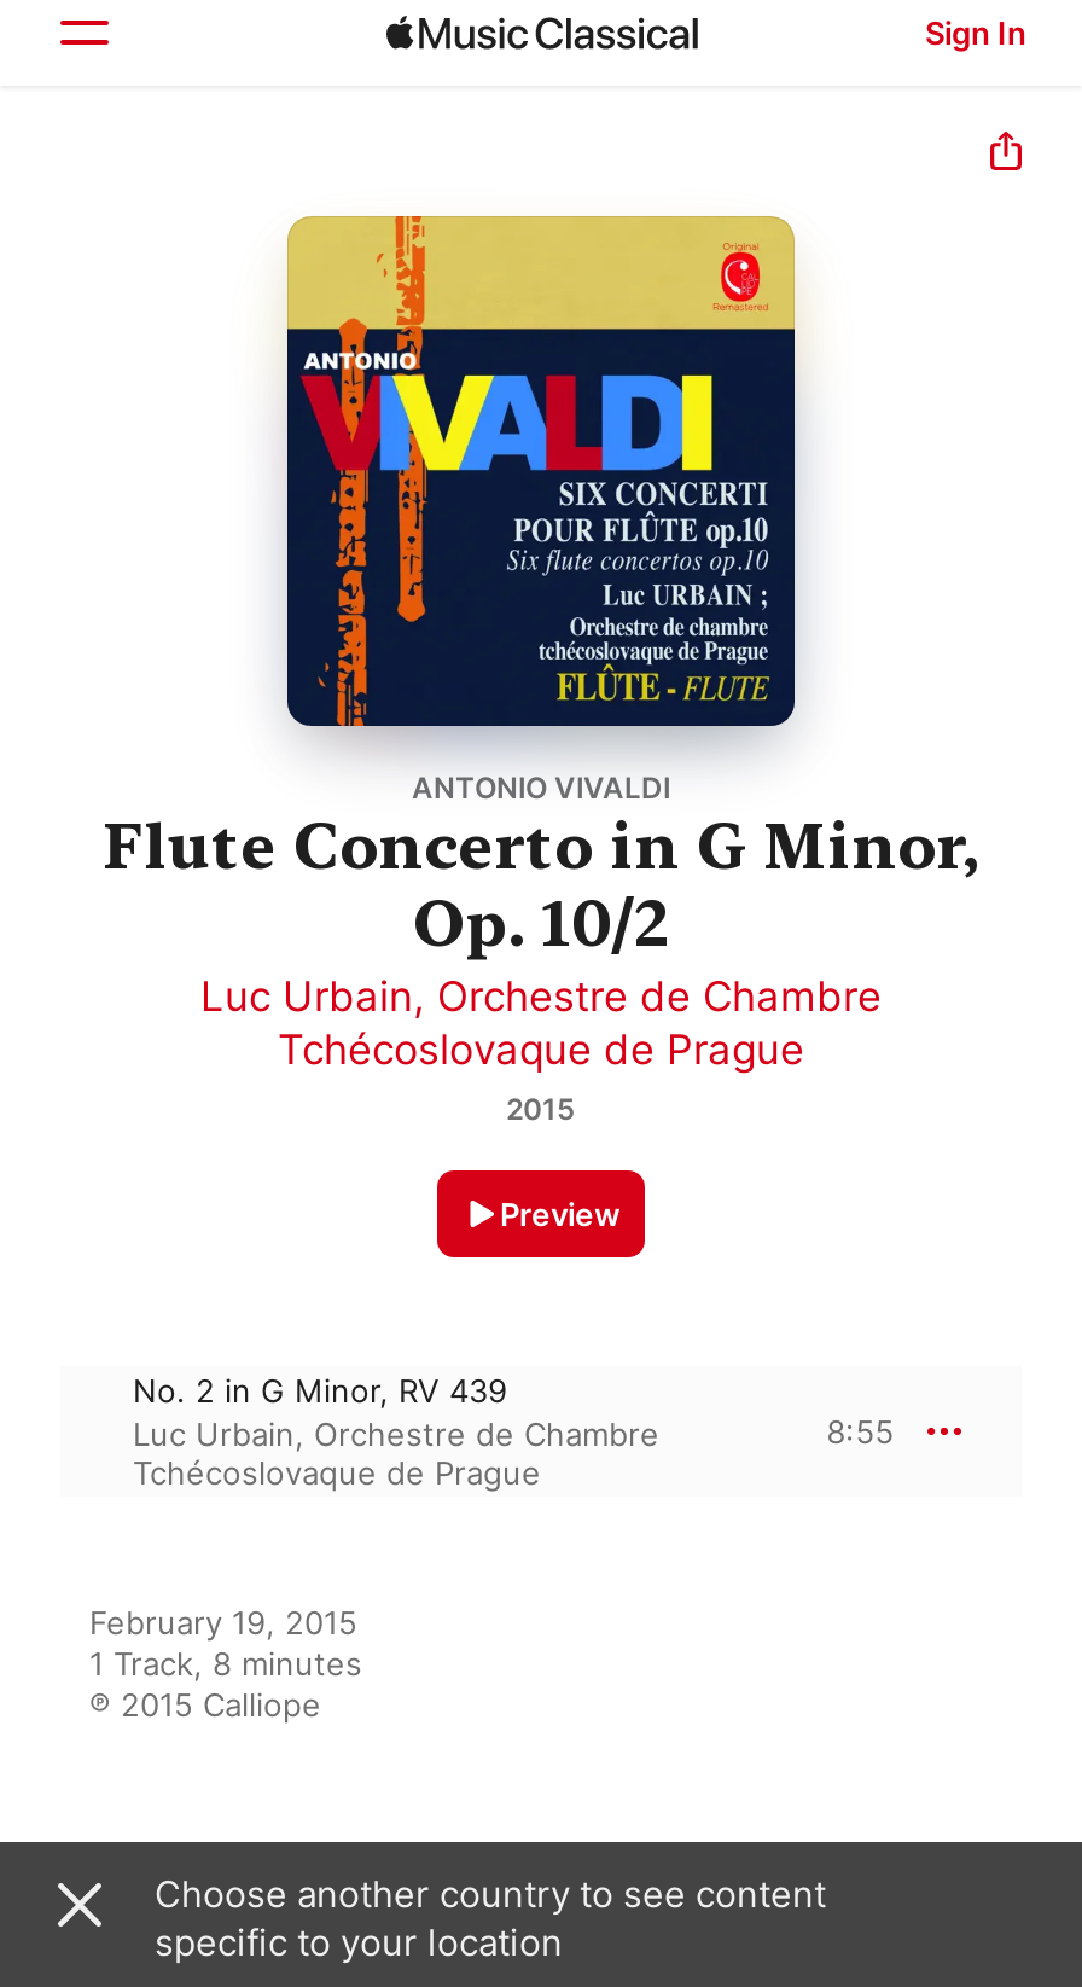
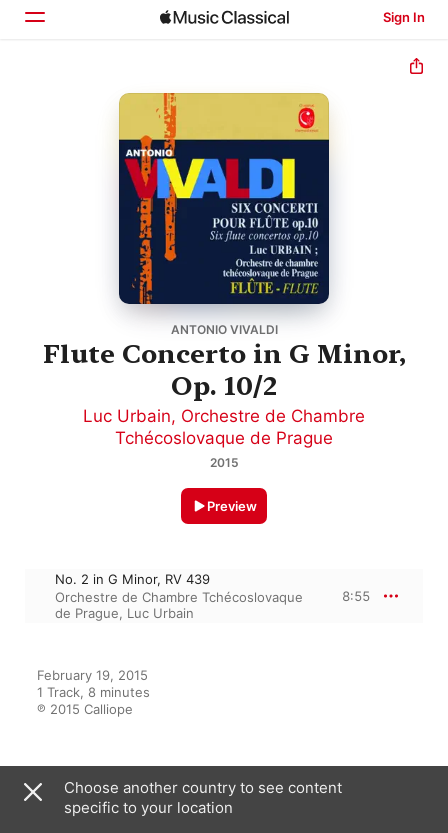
[133,1414,659,1492] Luc Urbain, Orchestre de Chambre | Tchécoslovaque de Prague -> [55,589,303,621] Orchestre de Chambre Tchécoslovaque | de Prague, Luc Urbain

